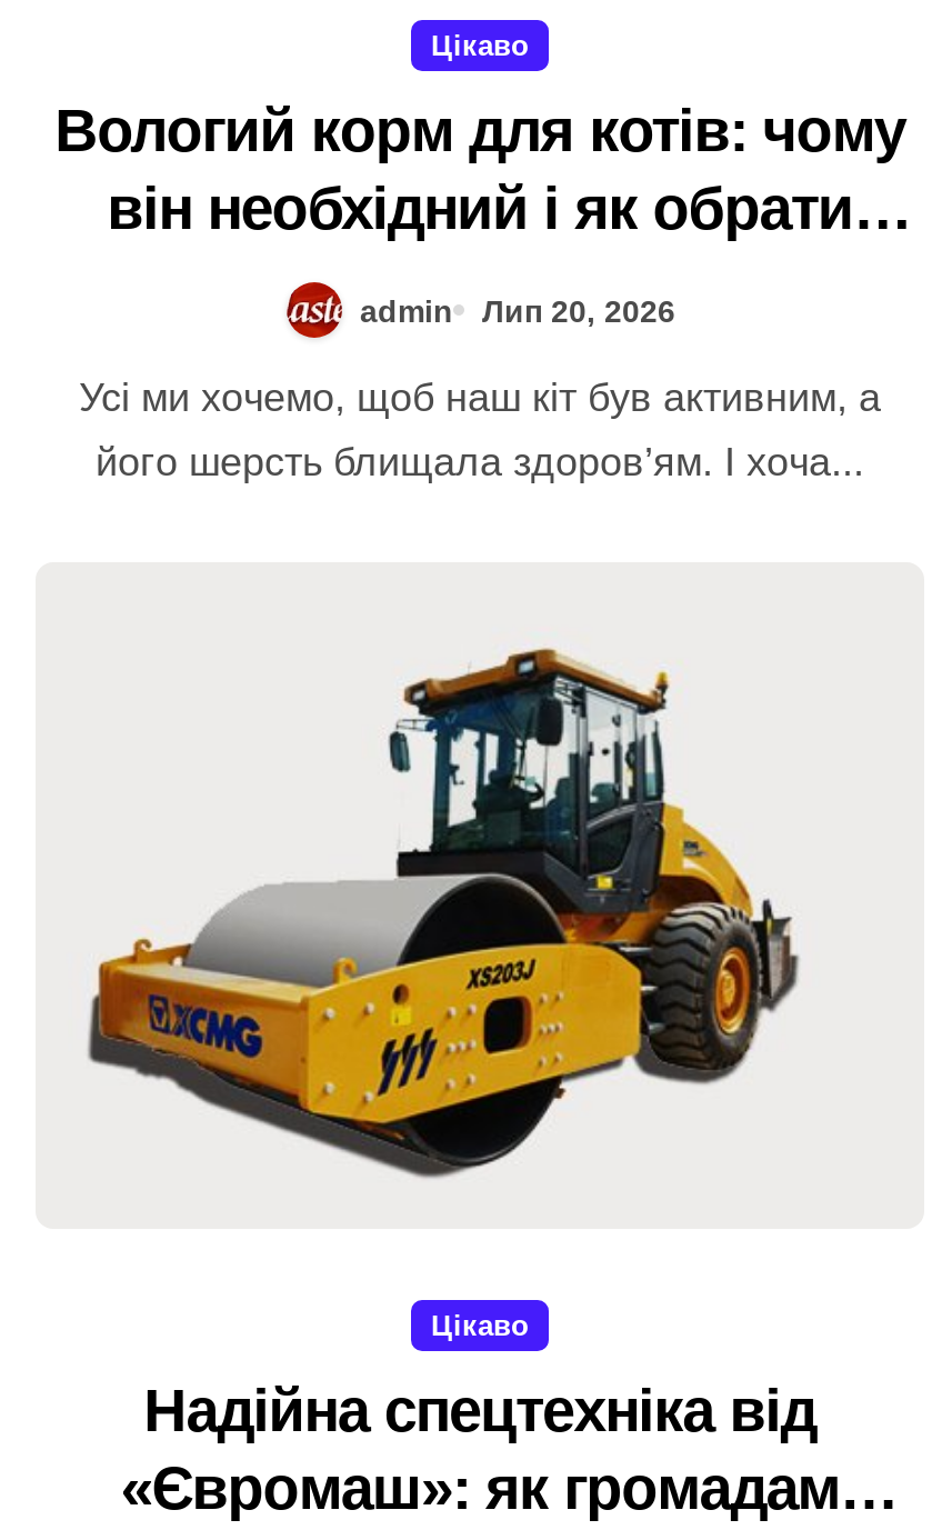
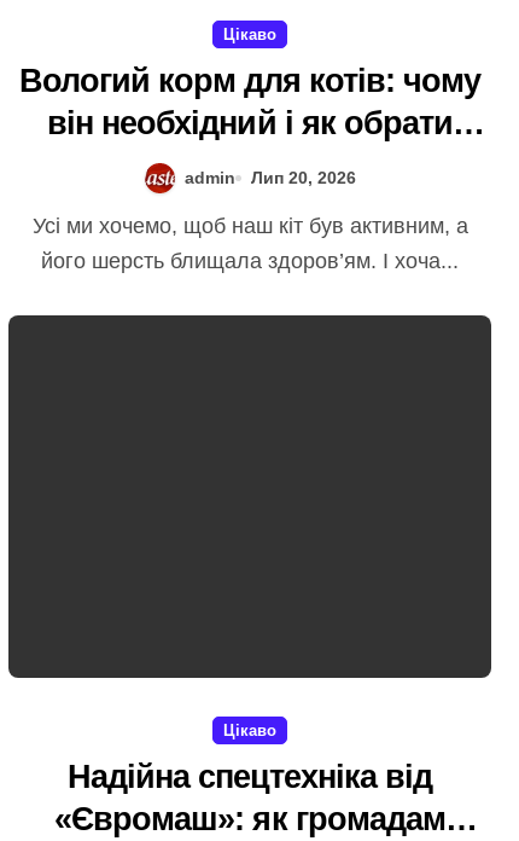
[36,563,924,1230] [image] -> none

